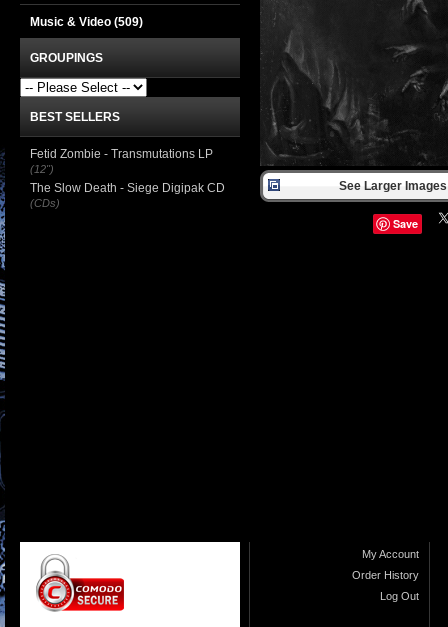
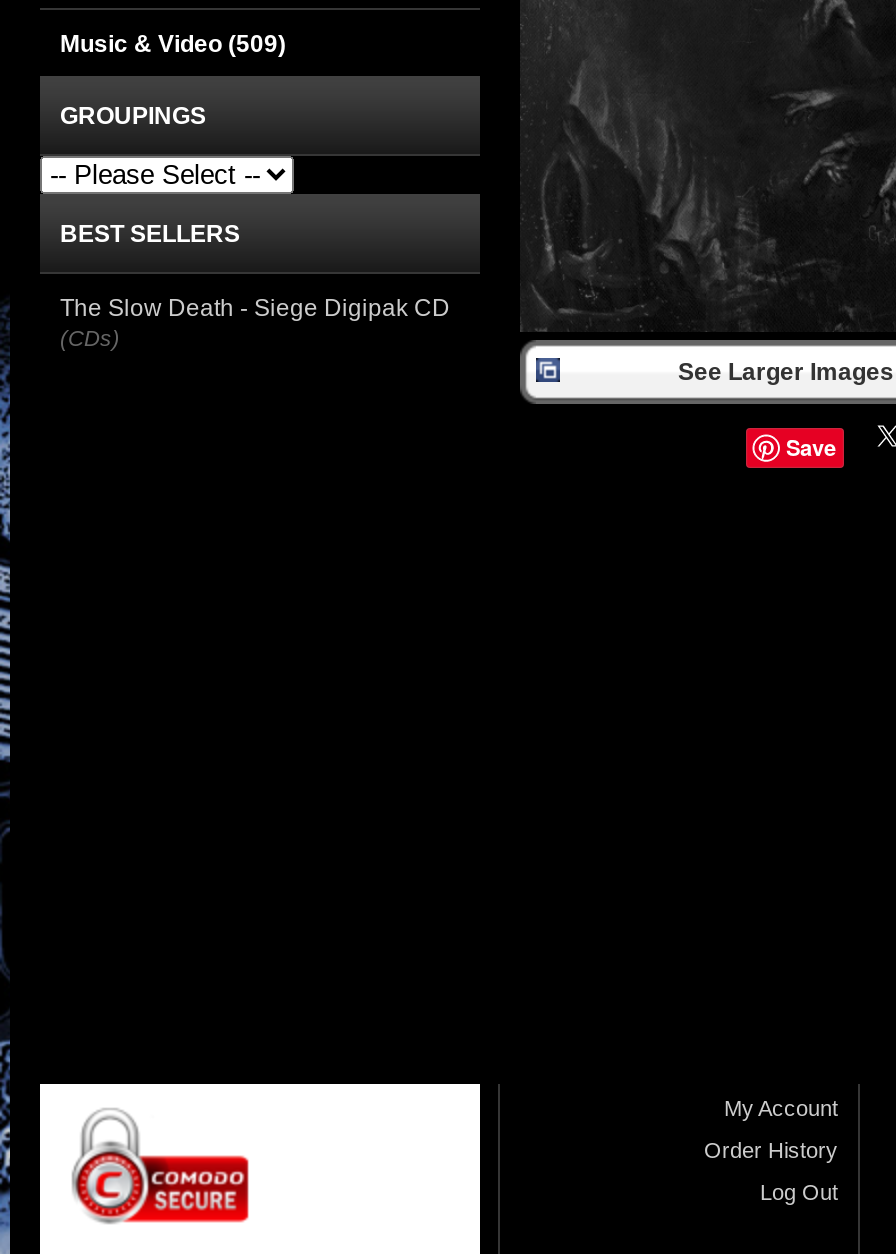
[30,147,213,175] Fetid Zombie - Transmutations LP | (12") -> none
moved [30,181,225,209] -> [60,294,450,350]: The Slow Death - Siege Digipak CD | (CDs)

